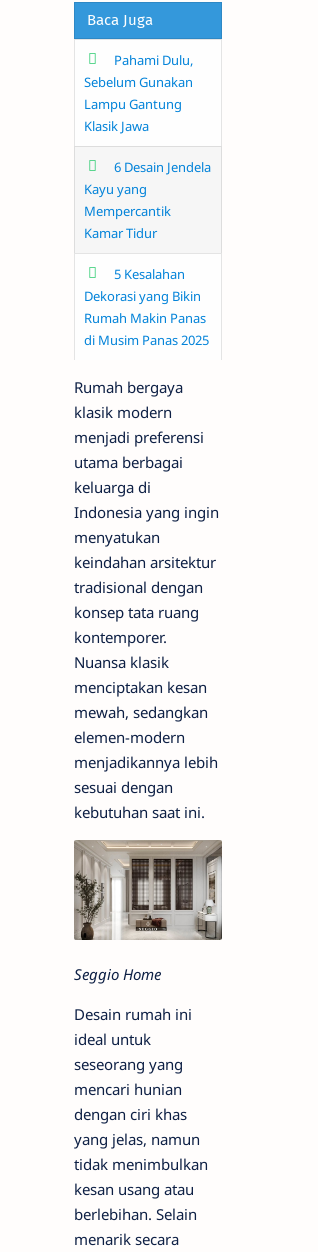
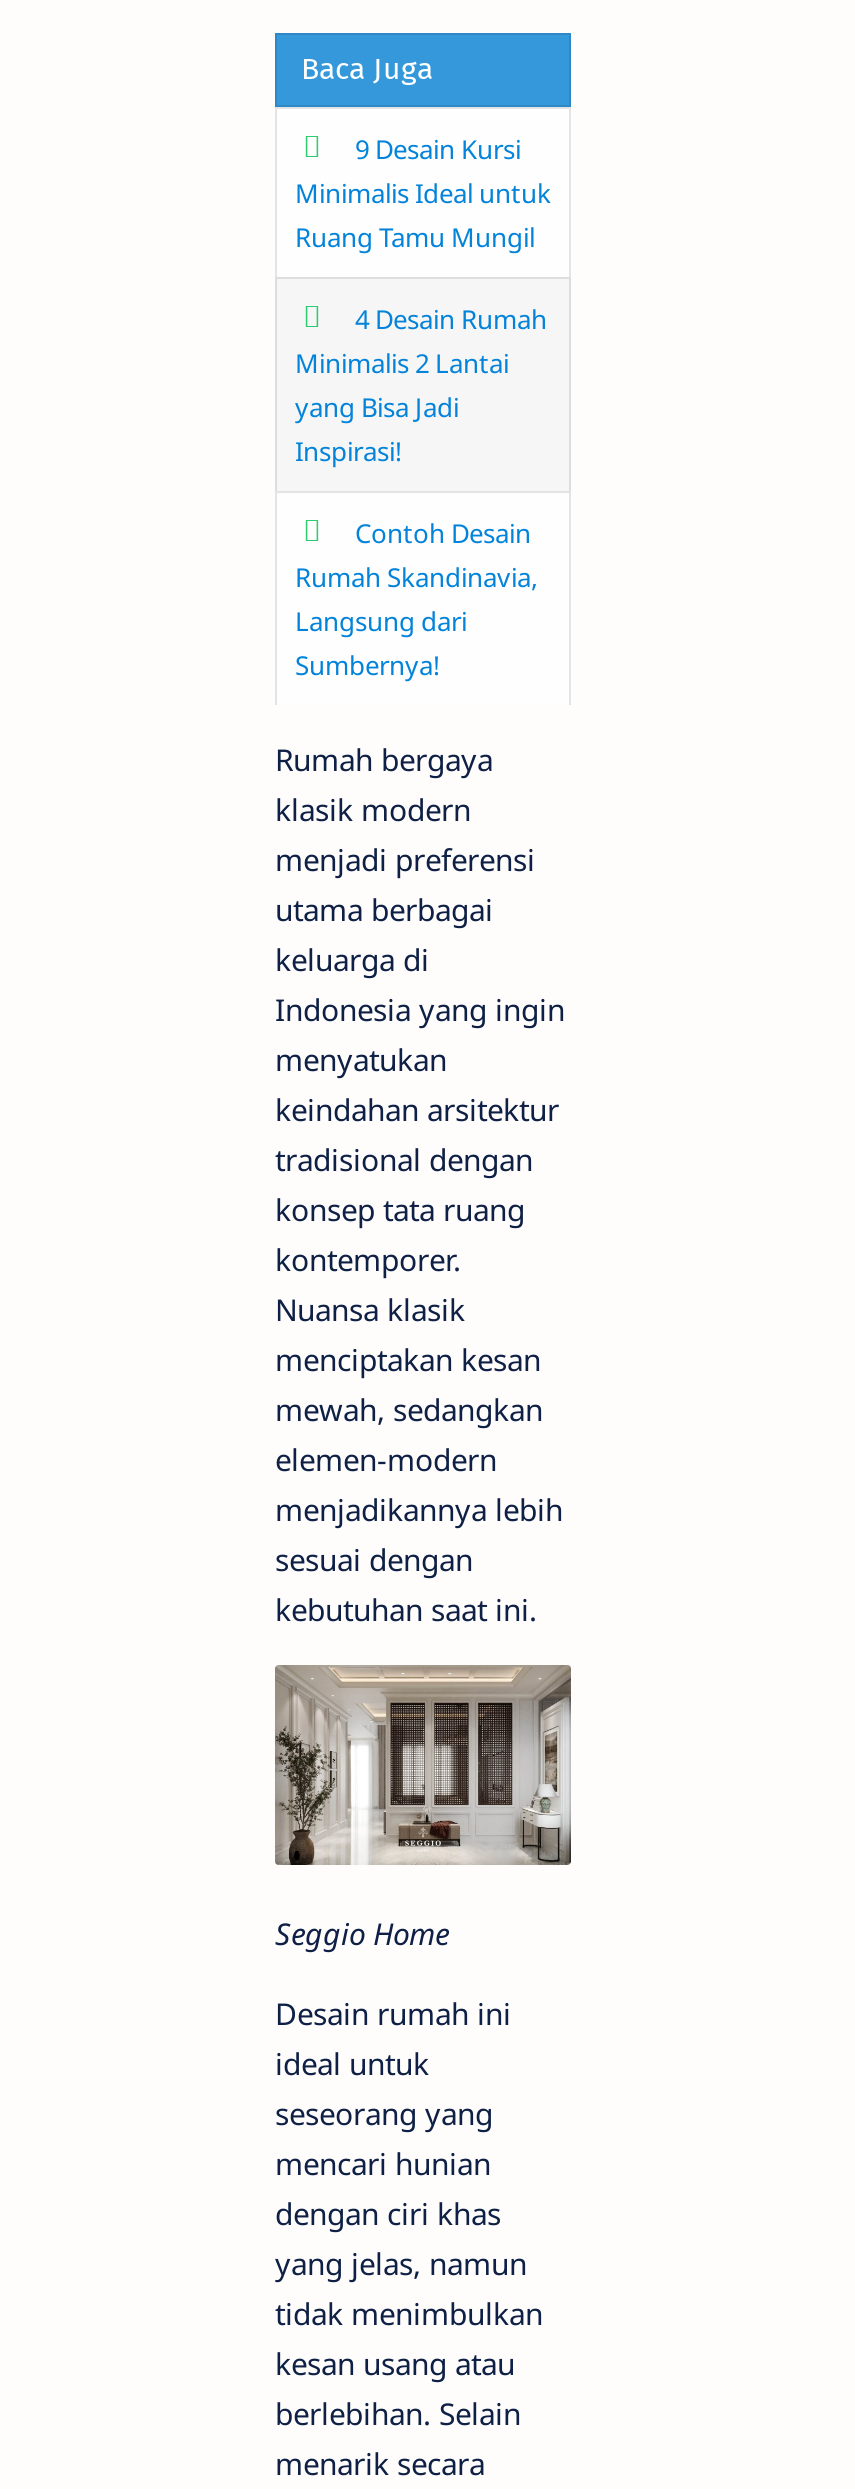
[84,51,193,135] Pahami Dulu, | Sebelum Gunakan | Lampu Gantung | Klasik Jawa -> [295,132,551,256] 9 Desain Kursi | Minimalis Ideal untuk | Ruang Tamu Mungil
[84,158,211,242] 6 Desain Jendela | Kayu yang | Mempercantik | Kamar Tidur -> [295,302,547,470] 4 Desain Rumah | Minimalis 2 Lantai | yang Bisa Jadi | Inspirasi!
[84,265,209,349] 5 Kesalahan | Dekorasi yang Bikin | Rumah Makin Panas | di Musim Panas 2025 -> [295,516,537,684] Contoh Desain | Rumah Skandinavia, | Langsung dari | Sumbernya!

